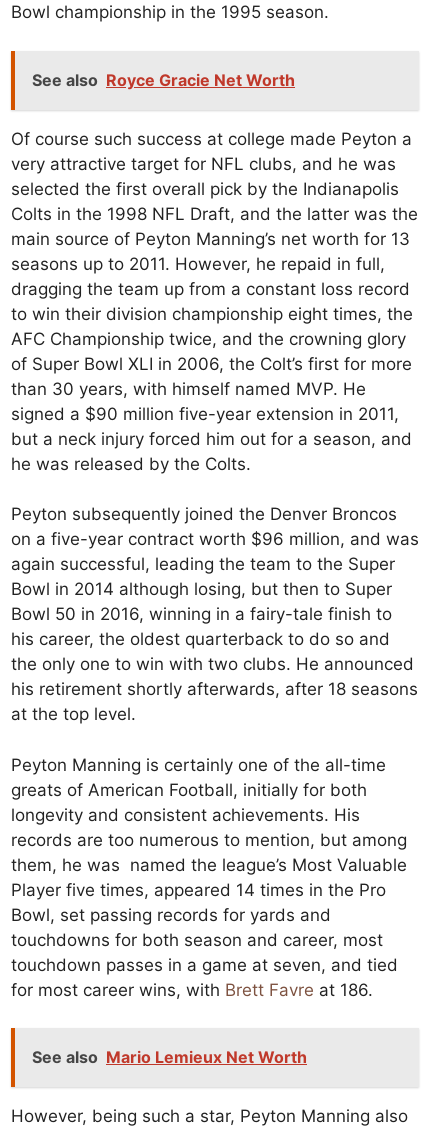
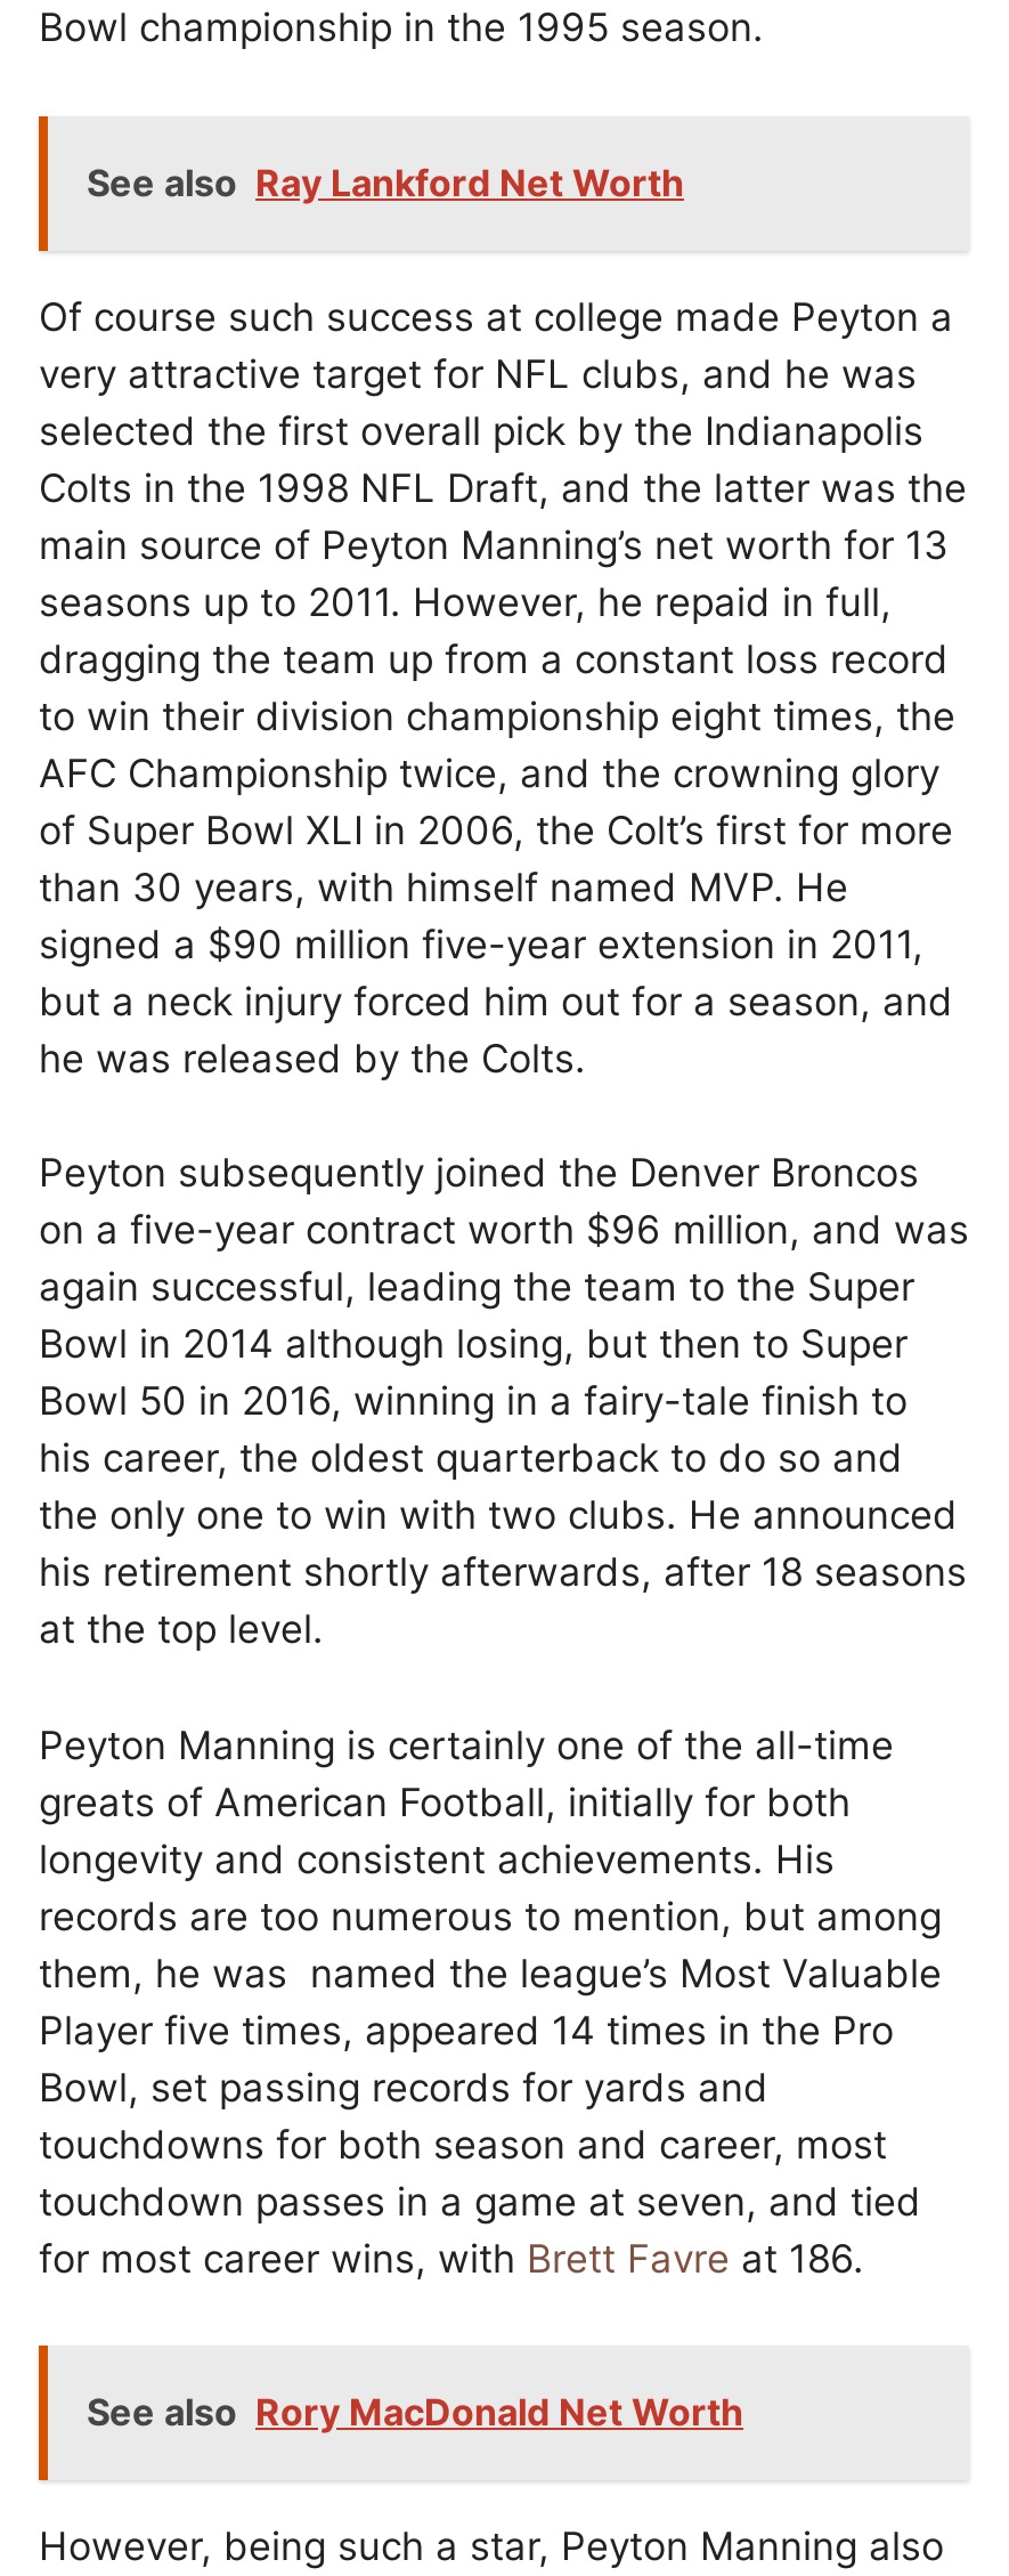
[32,70,295,90] See also Royce Gracie Net Worth -> [87,159,684,205] See also Ray Lankford Net Worth
[32,1047,307,1067] See also Mario Lemieux Net Worth -> [87,2390,743,2435] See also Rory MacDonald Net Worth

